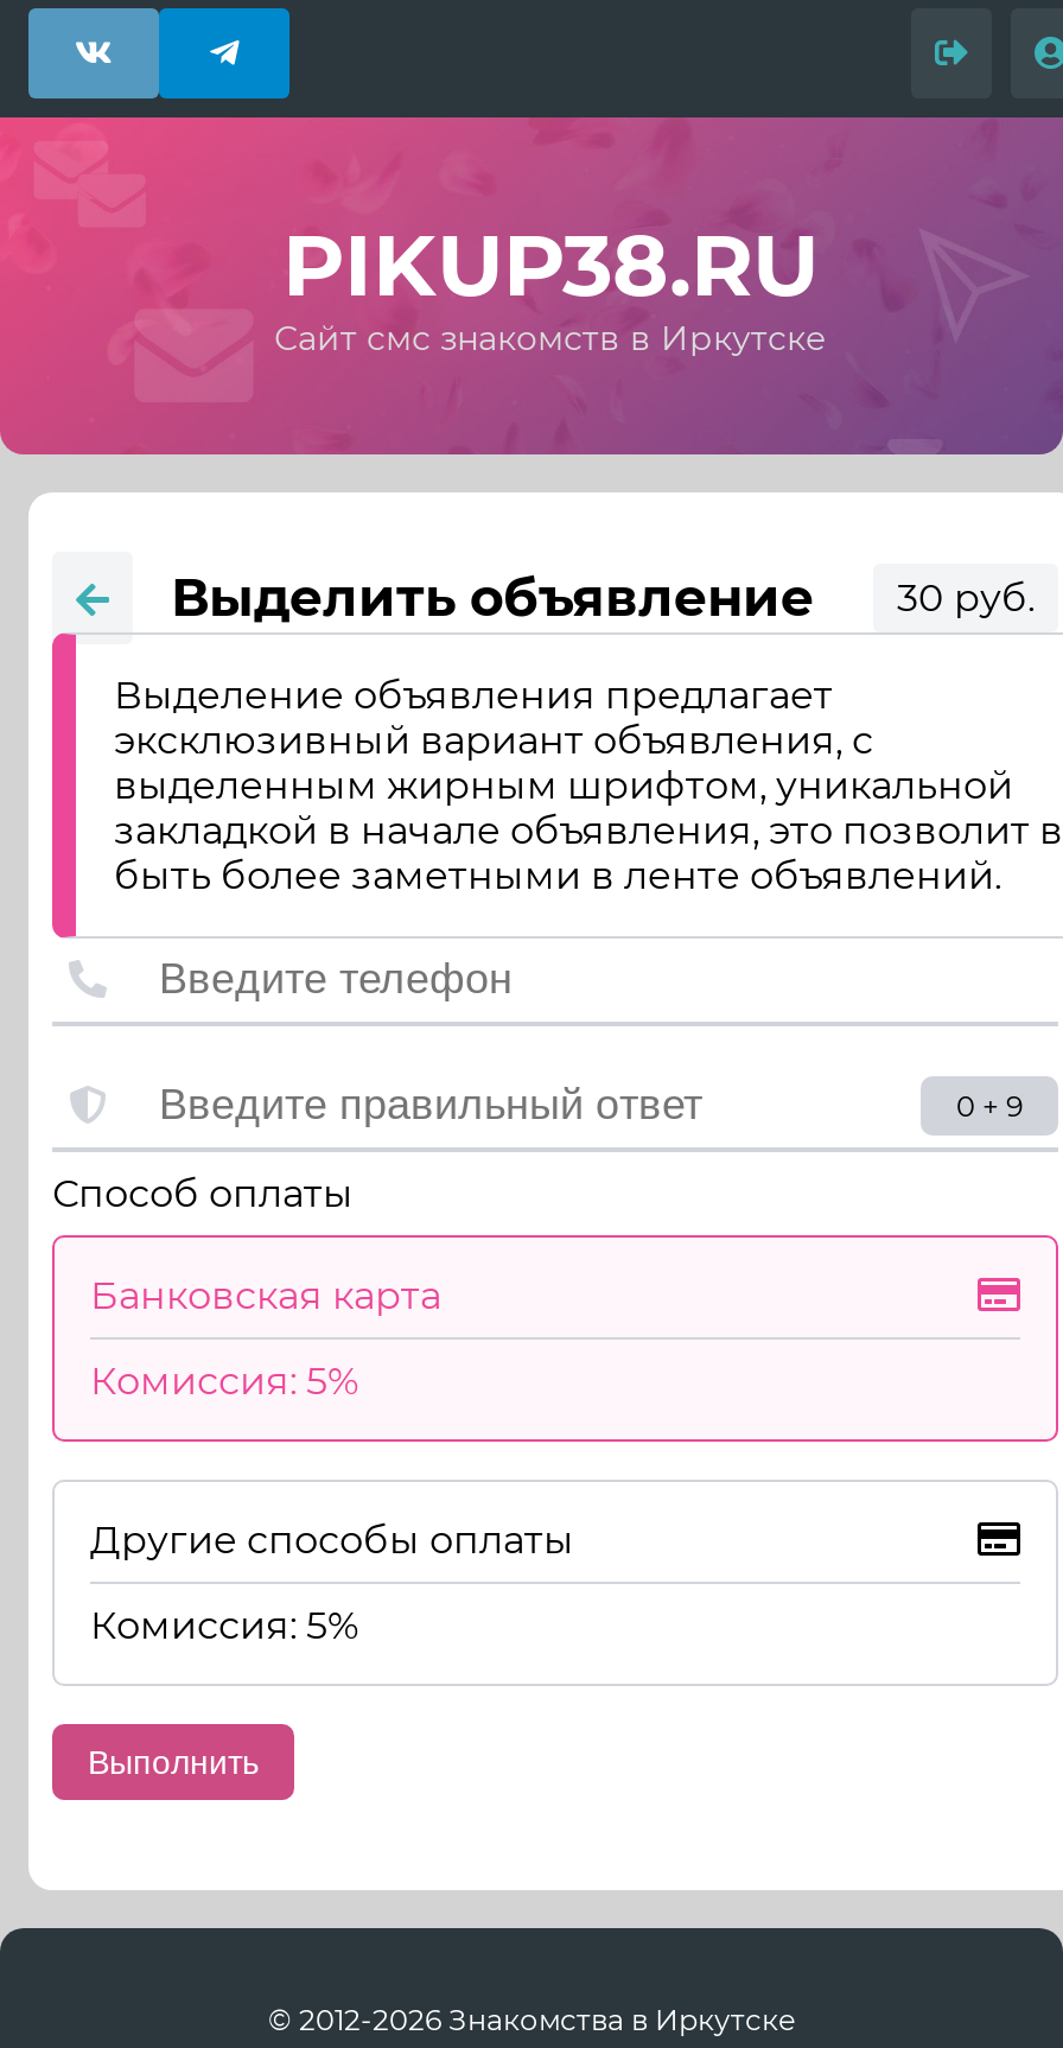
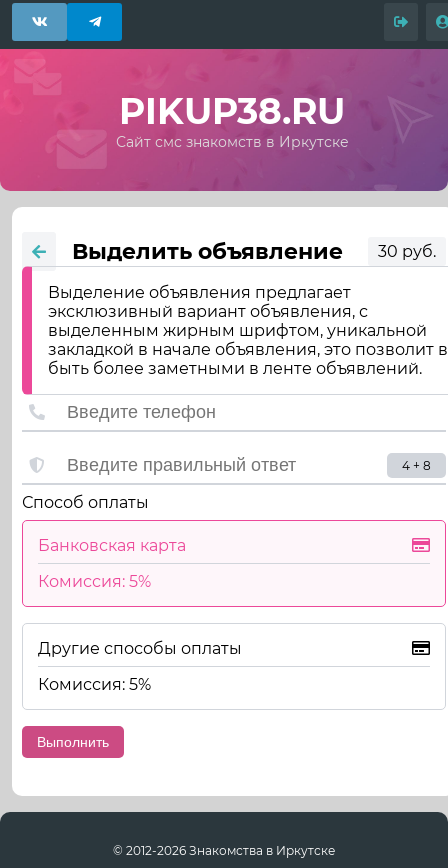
[956,1088,1023,1124] 0 + 9 -> [402,458,431,473] 4 + 8

